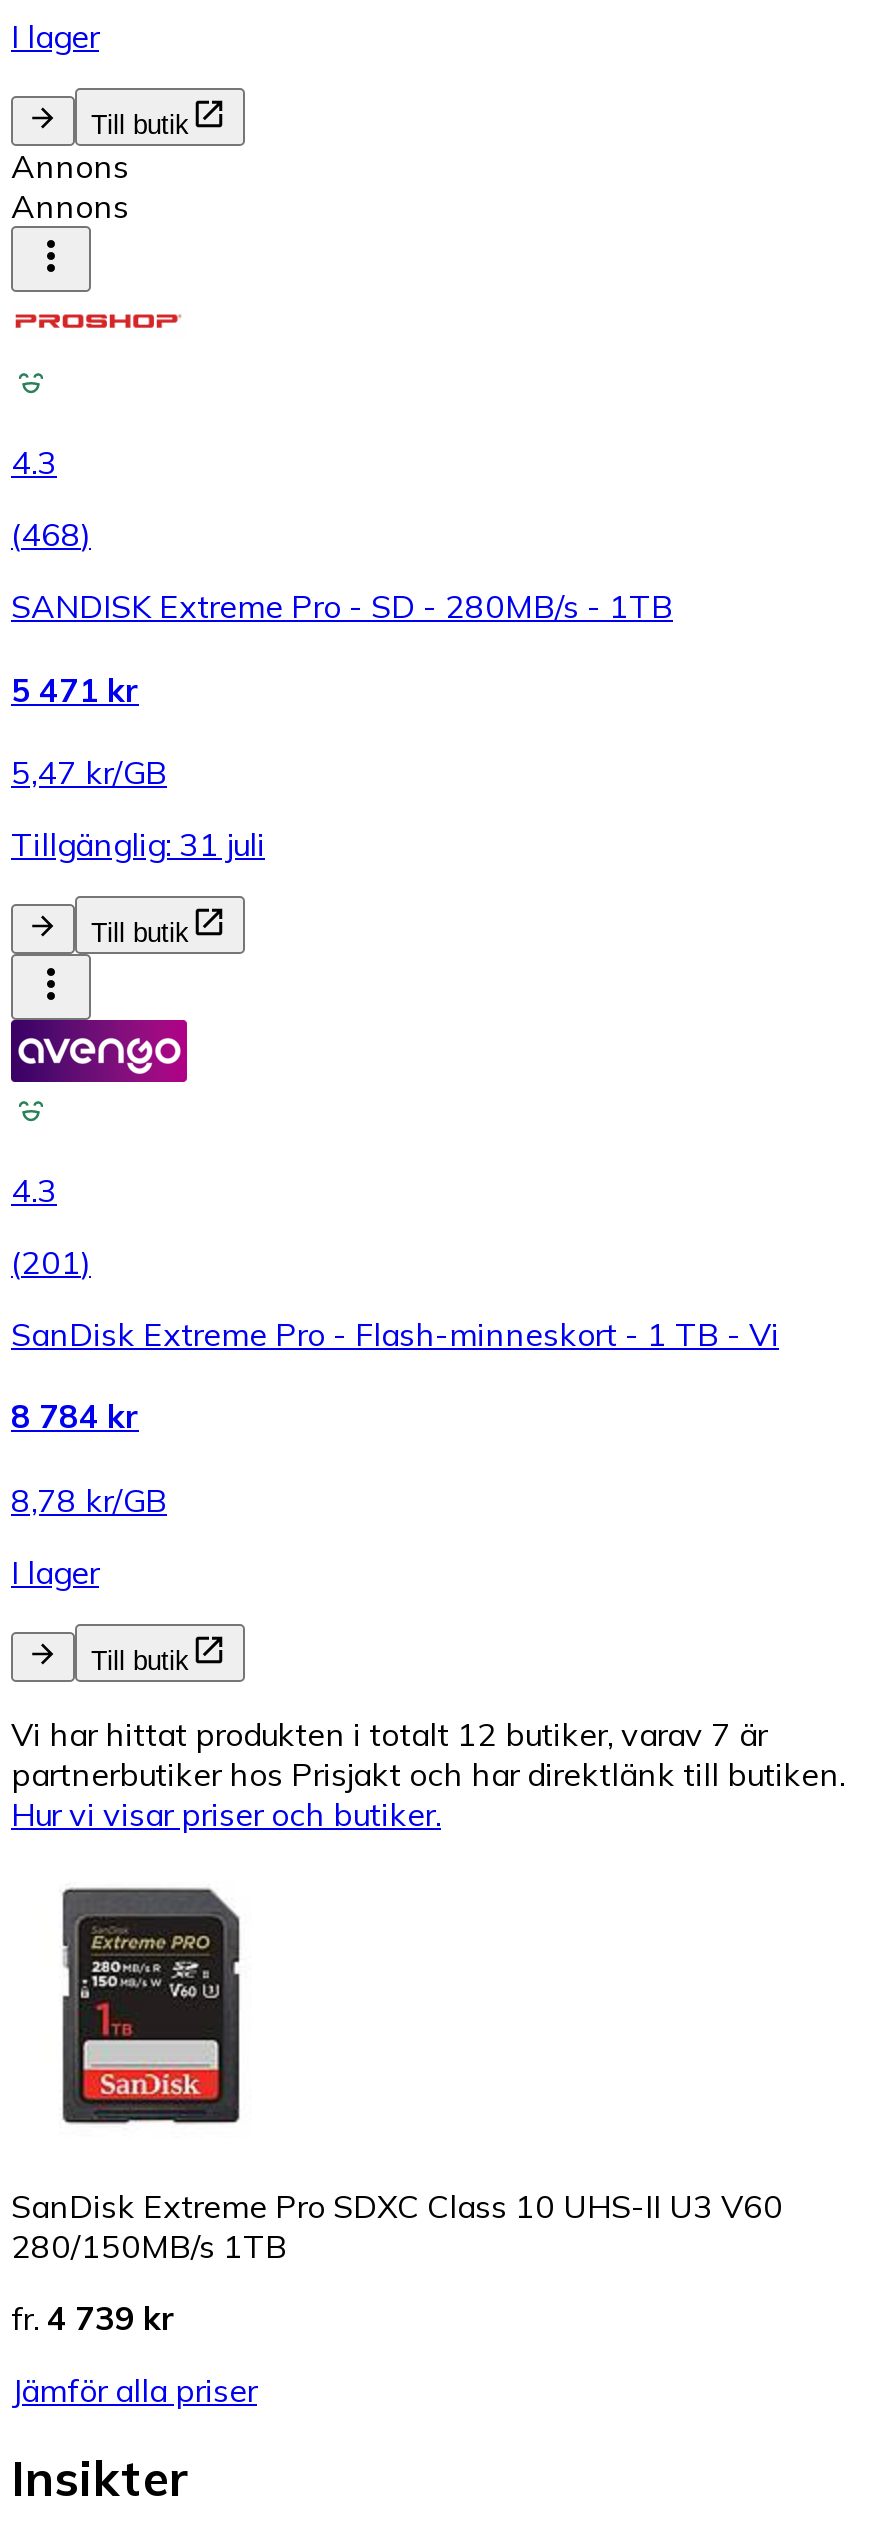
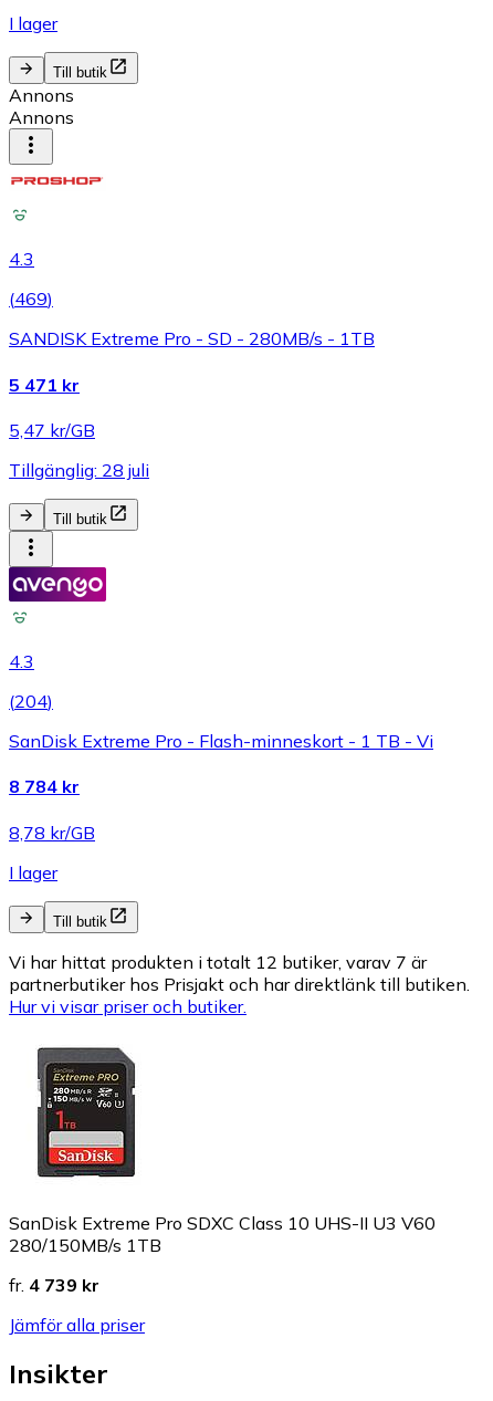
[11,515,91,555] (468) -> [9,288,53,310] (469)
[11,824,265,864] Tillgänglig: 31 juli -> [9,459,149,481] Tillgänglig: 28 juli
[11,1242,91,1282] (201) -> [9,690,53,712] (204)

